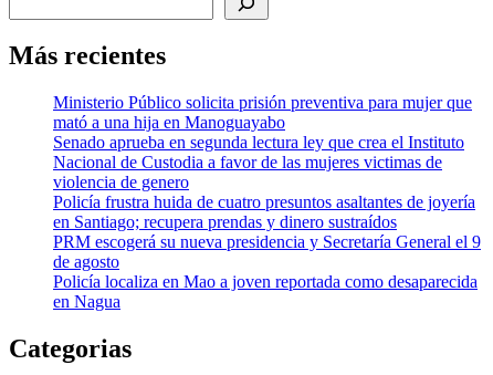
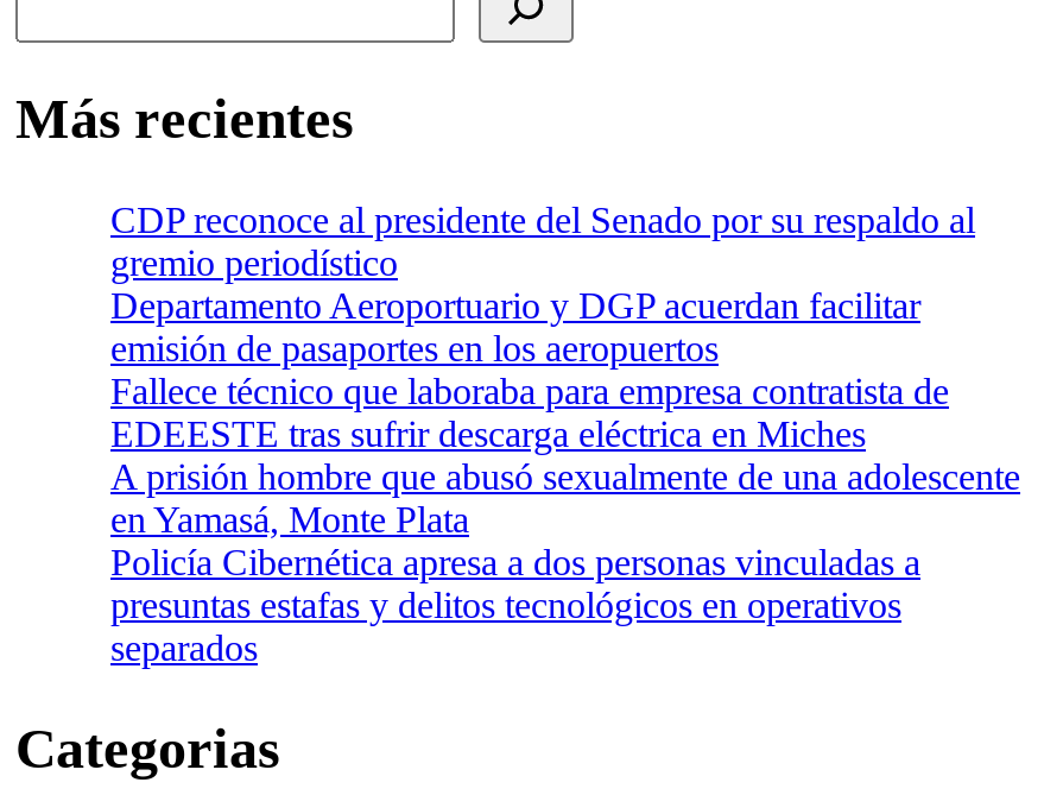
[53,93,481,311] Ministerio Público solicita prisión preventiva para mujer que | mató a una hija en Manoguayabo | Senado aprueba en segunda lectura ley que crea el Instituto | Nacional de Custodia a favor de las mujeres victimas de | violencia de genero | Policía frustra huida de cuatro presuntos asaltantes de joyería | en Santiago; recupera prendas y dinero sustraídos | PRM escogerá su nueva presidencia y Secretaría General el 9 | de agosto | Policía localiza en Mao a joven reportada como desaparecida | en Nagua -> [110,200,1020,669] CDP reconoce al presidente del Senado por su respaldo al | gremio periodístico | Departamento Aeroportuario y DGP acuerdan facilitar | emisión de pasaportes en los aeropuertos | Fallece técnico que laboraba para empresa contratista de | EDEESTE tras sufrir descarga eléctrica en Miches | A prisión hombre que abusó sexualmente de una adolescente | en Yamasá, Monte Plata | Policía Cibernética apresa a dos personas vinculadas a | presuntas estafas y delitos tecnológicos en operativos | separados

